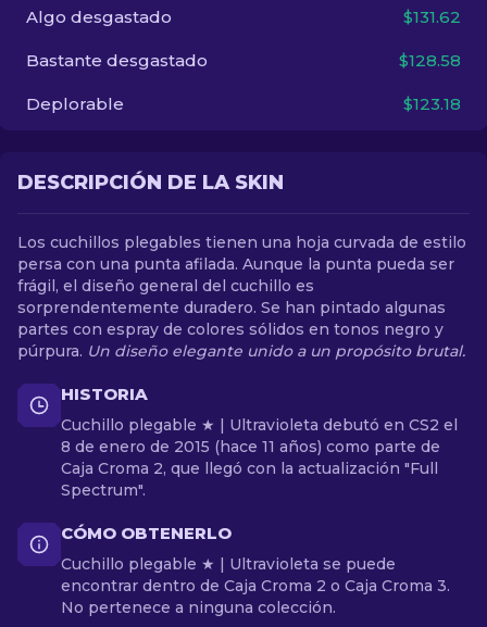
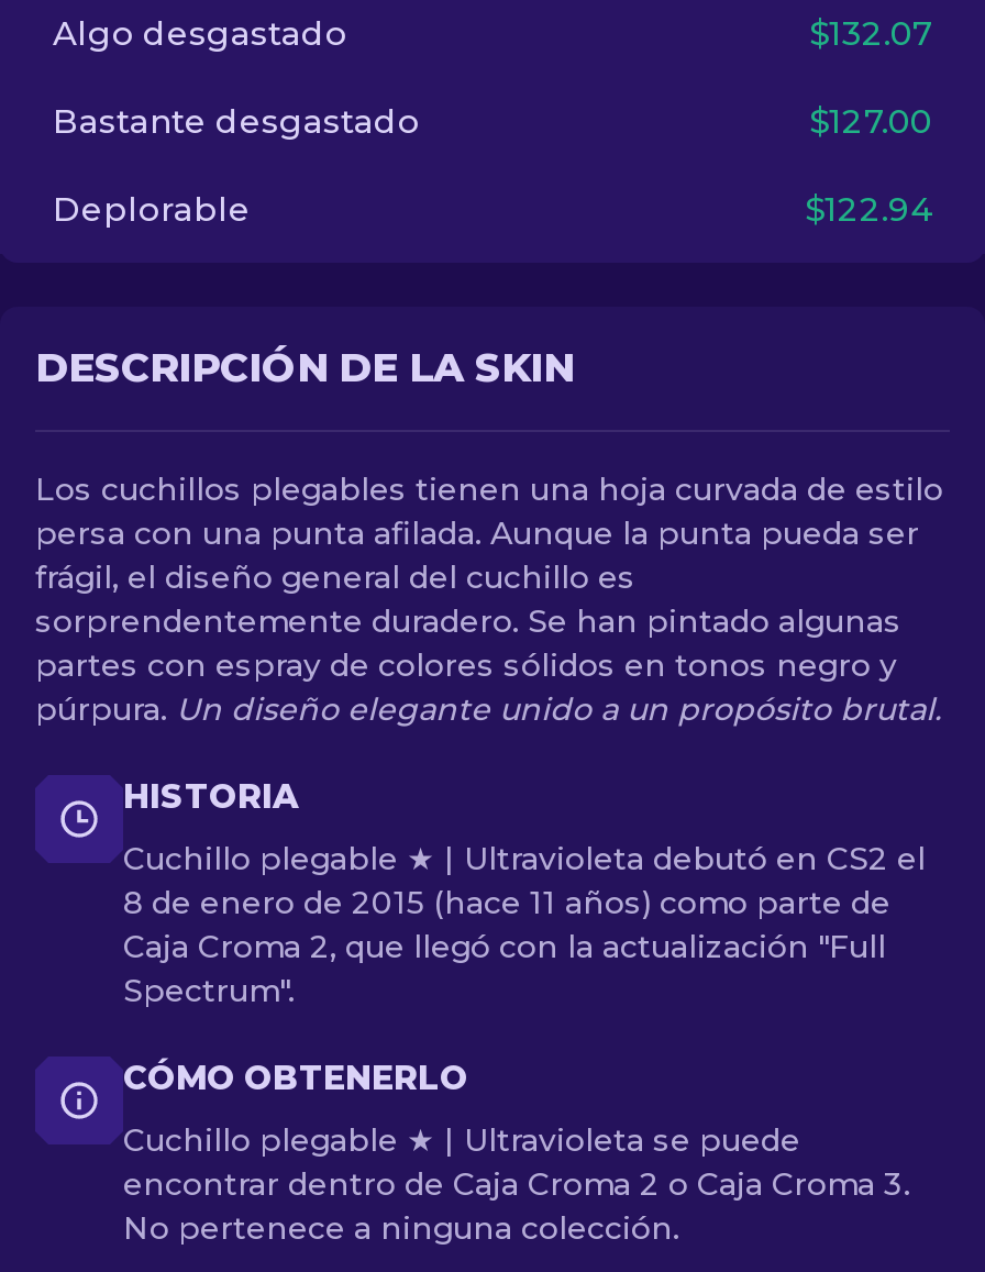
[403,7,461,27] $131.62 -> [809,12,932,54] $132.07
[399,50,461,71] $128.58 -> [809,100,932,142] $127.00
[403,93,461,114] $123.18 -> [805,188,932,230] $122.94

